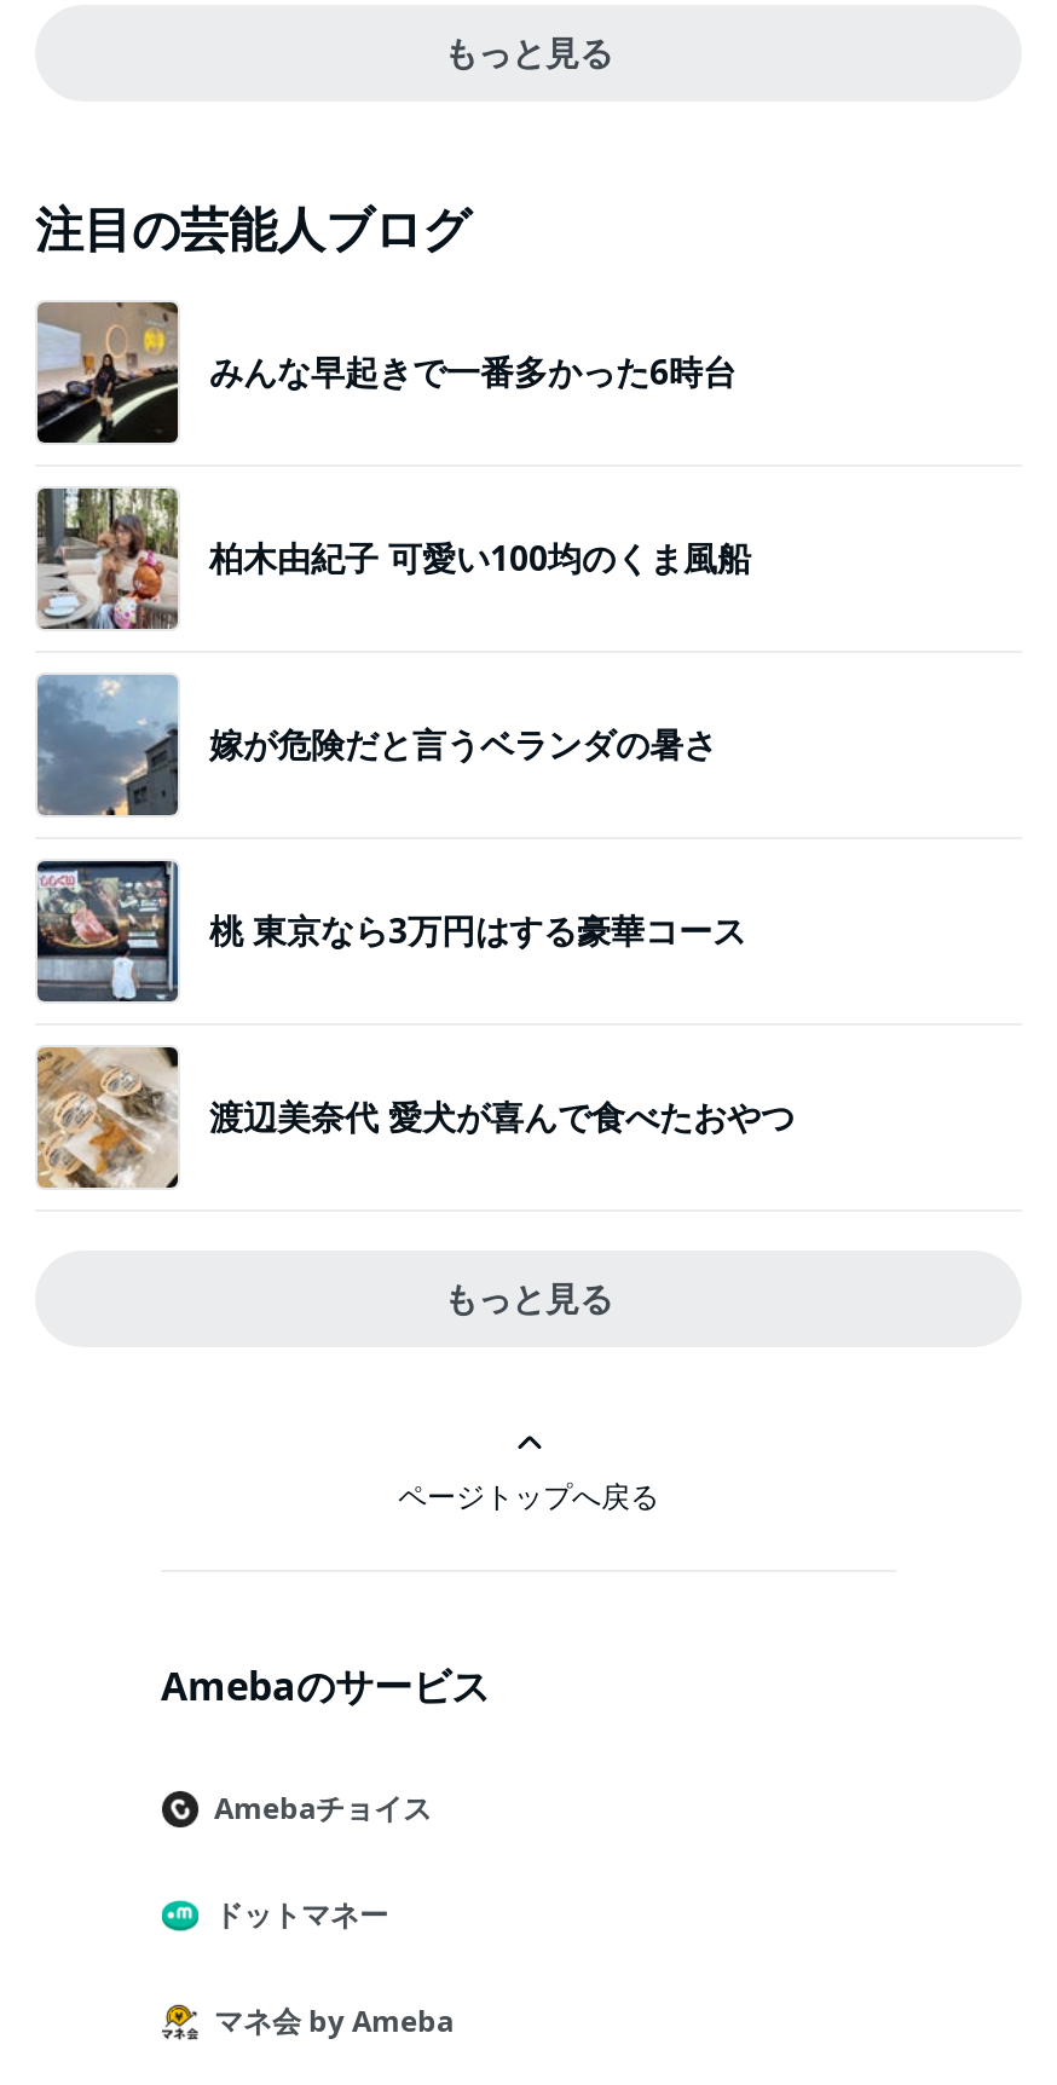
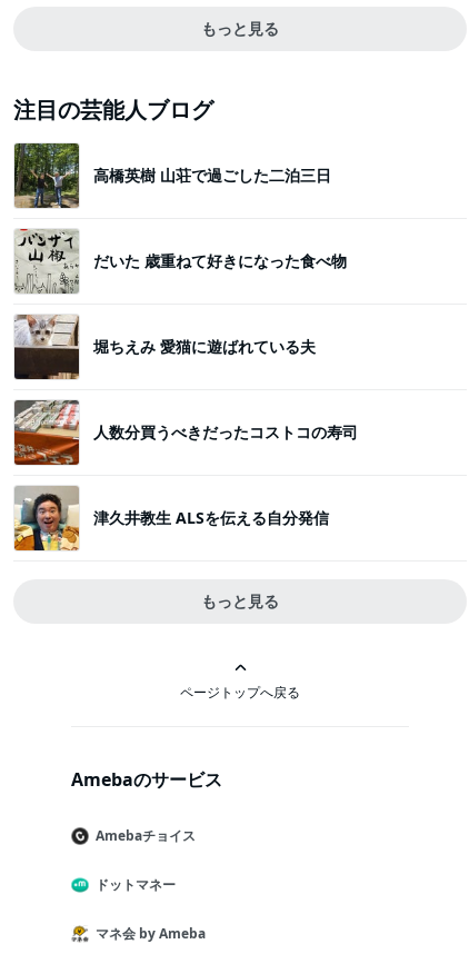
[35,300,737,445] [image] | みんな早起きで一番多かった6時台 -> [13,142,331,209] [image] | 高橋英樹 山荘で過ごした二泊三日
[35,486,751,629] [image] | 柏木由紀子 可愛い100均のくま風船 -> [16,228,347,294] [image] | だいた 歳重ねて好きになった食べ物
[35,672,717,818] [image] | 嫁が危険だと言うベランダの暑さ -> [13,314,316,380] [image] | 堀ちえみ 愛猫に遊ばれている夫
[35,859,746,1004] [image] | 桃 東京なら3万円はする豪華コース -> [13,399,358,466] [image] | 人数分買うべきだったコストコの寿司
[35,1047,795,1190] [image] | 渡辺美奈代 愛犬が喜んで食べたおやつ -> [14,486,329,551] [image] | 津久井教生 ALSを伝える自分発信

